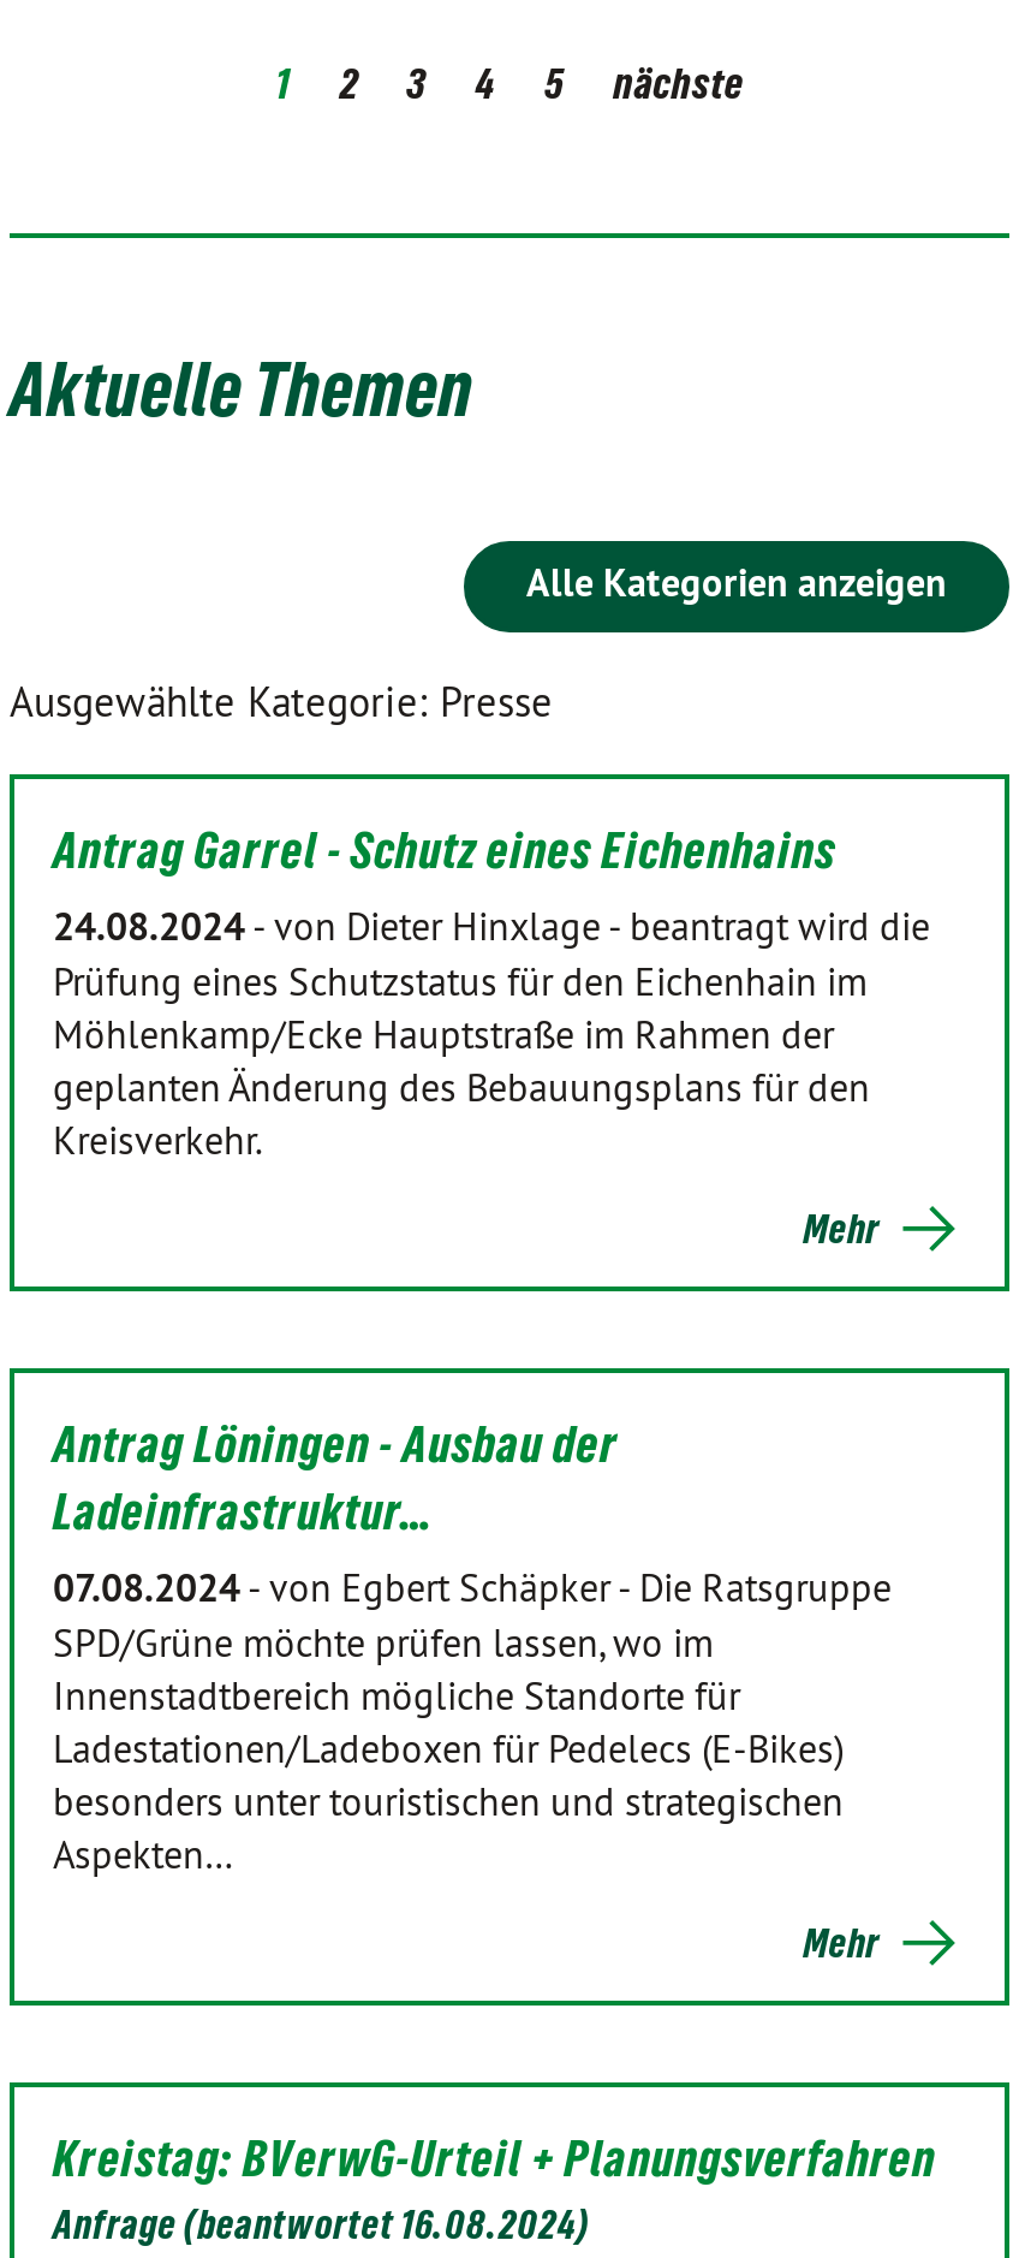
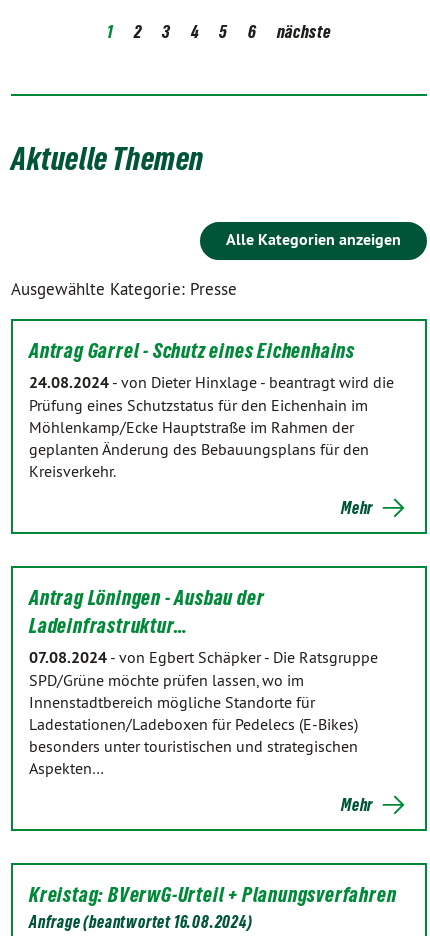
none -> [248,21,257,42] 6

